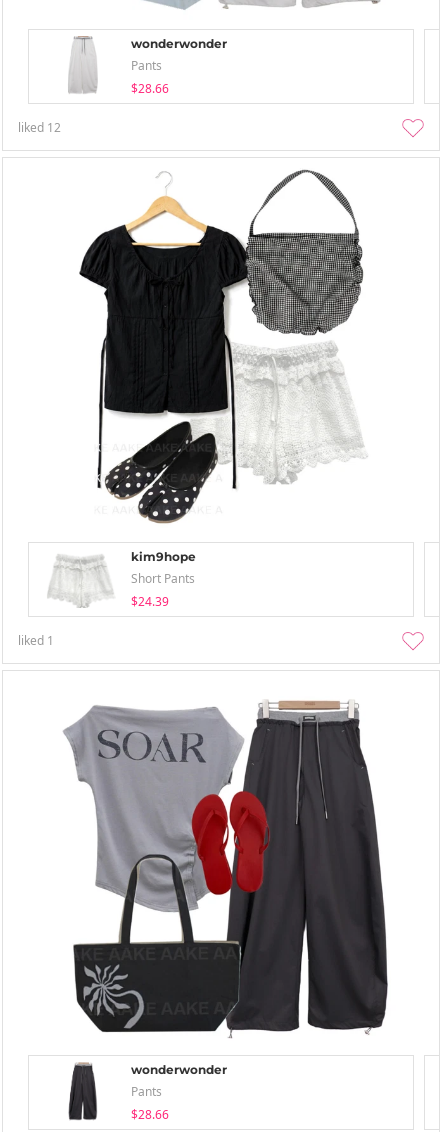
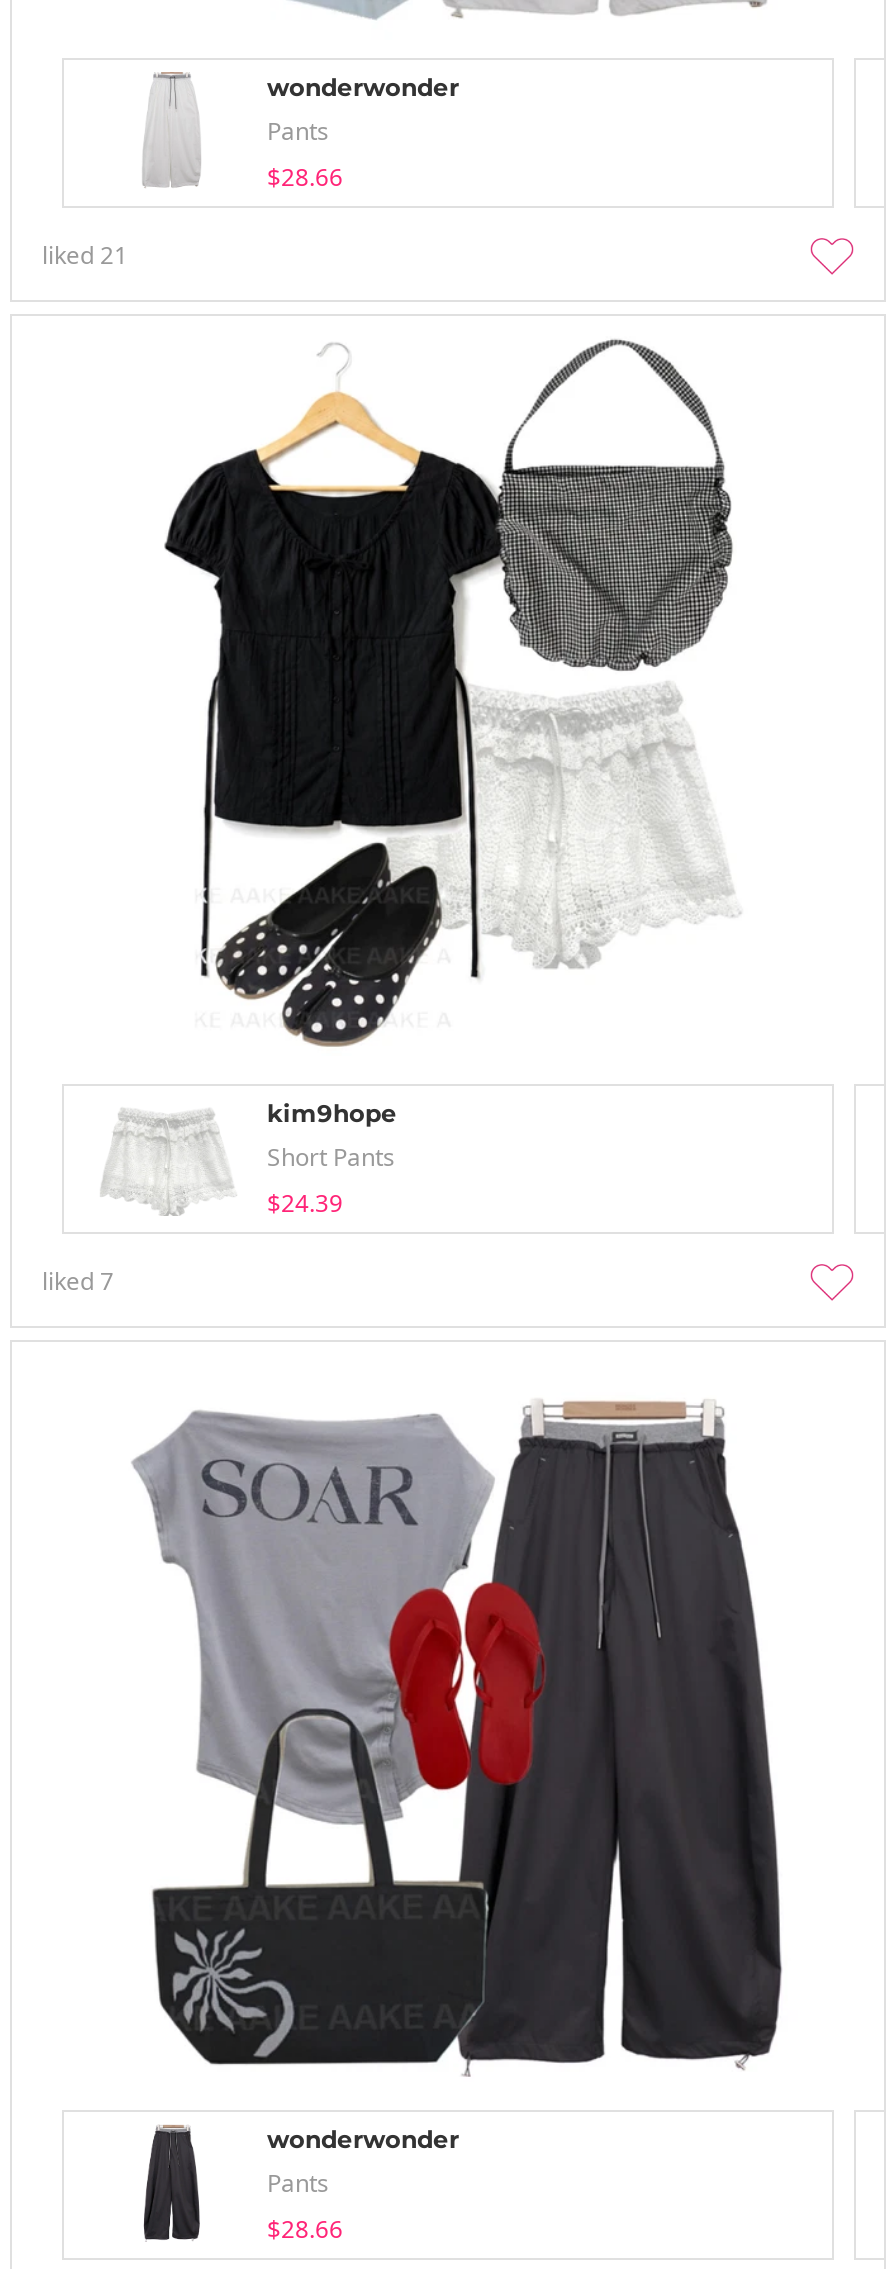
[18,119,61,136] liked 12 -> [42,238,128,272] liked 21
[18,632,54,649] liked 1 -> [42,1264,114,1298] liked 7

